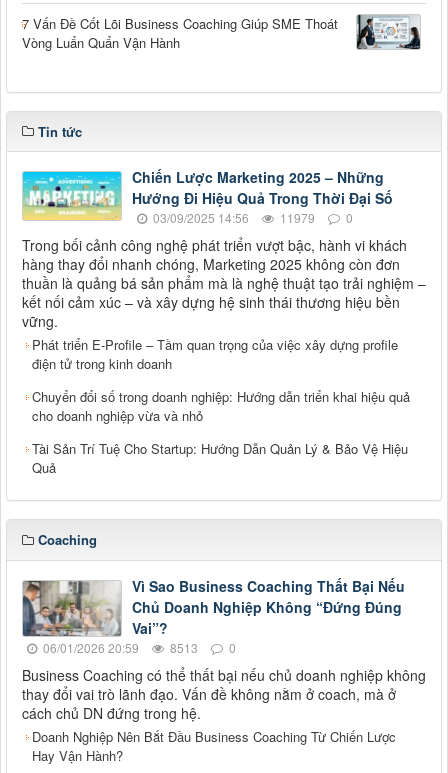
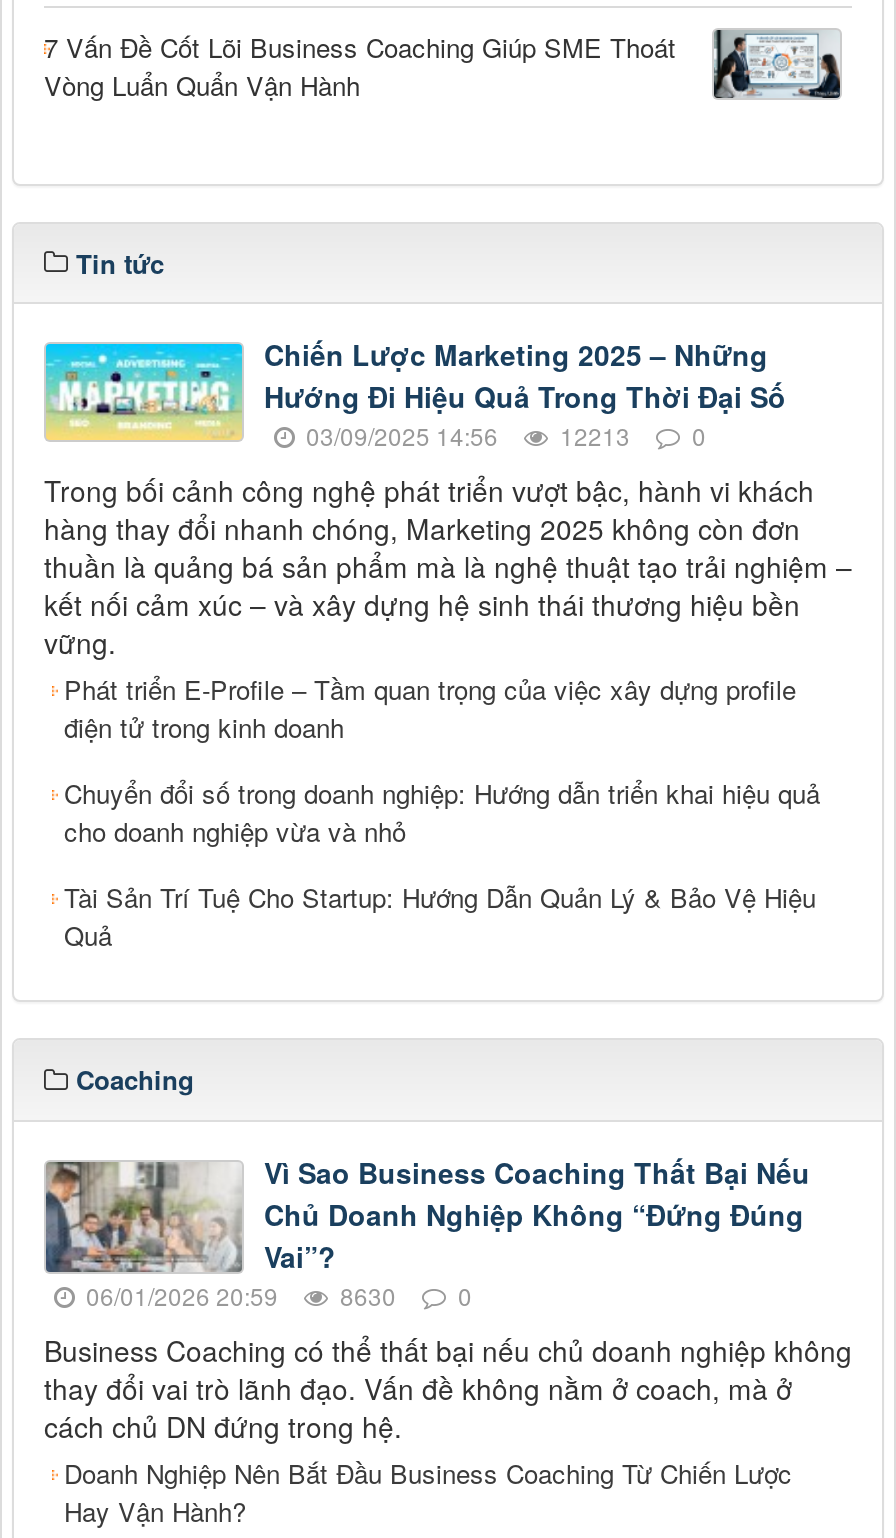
[150,209,353,226] 03/09/2025 14:56 11979 0 -> [300,418,706,452] 03/09/2025 14:56 12213 0
[40,638,236,655] 06/01/2026 20:59 8513 0 -> [80,1277,472,1311] 06/01/2026 20:59 8630 0

